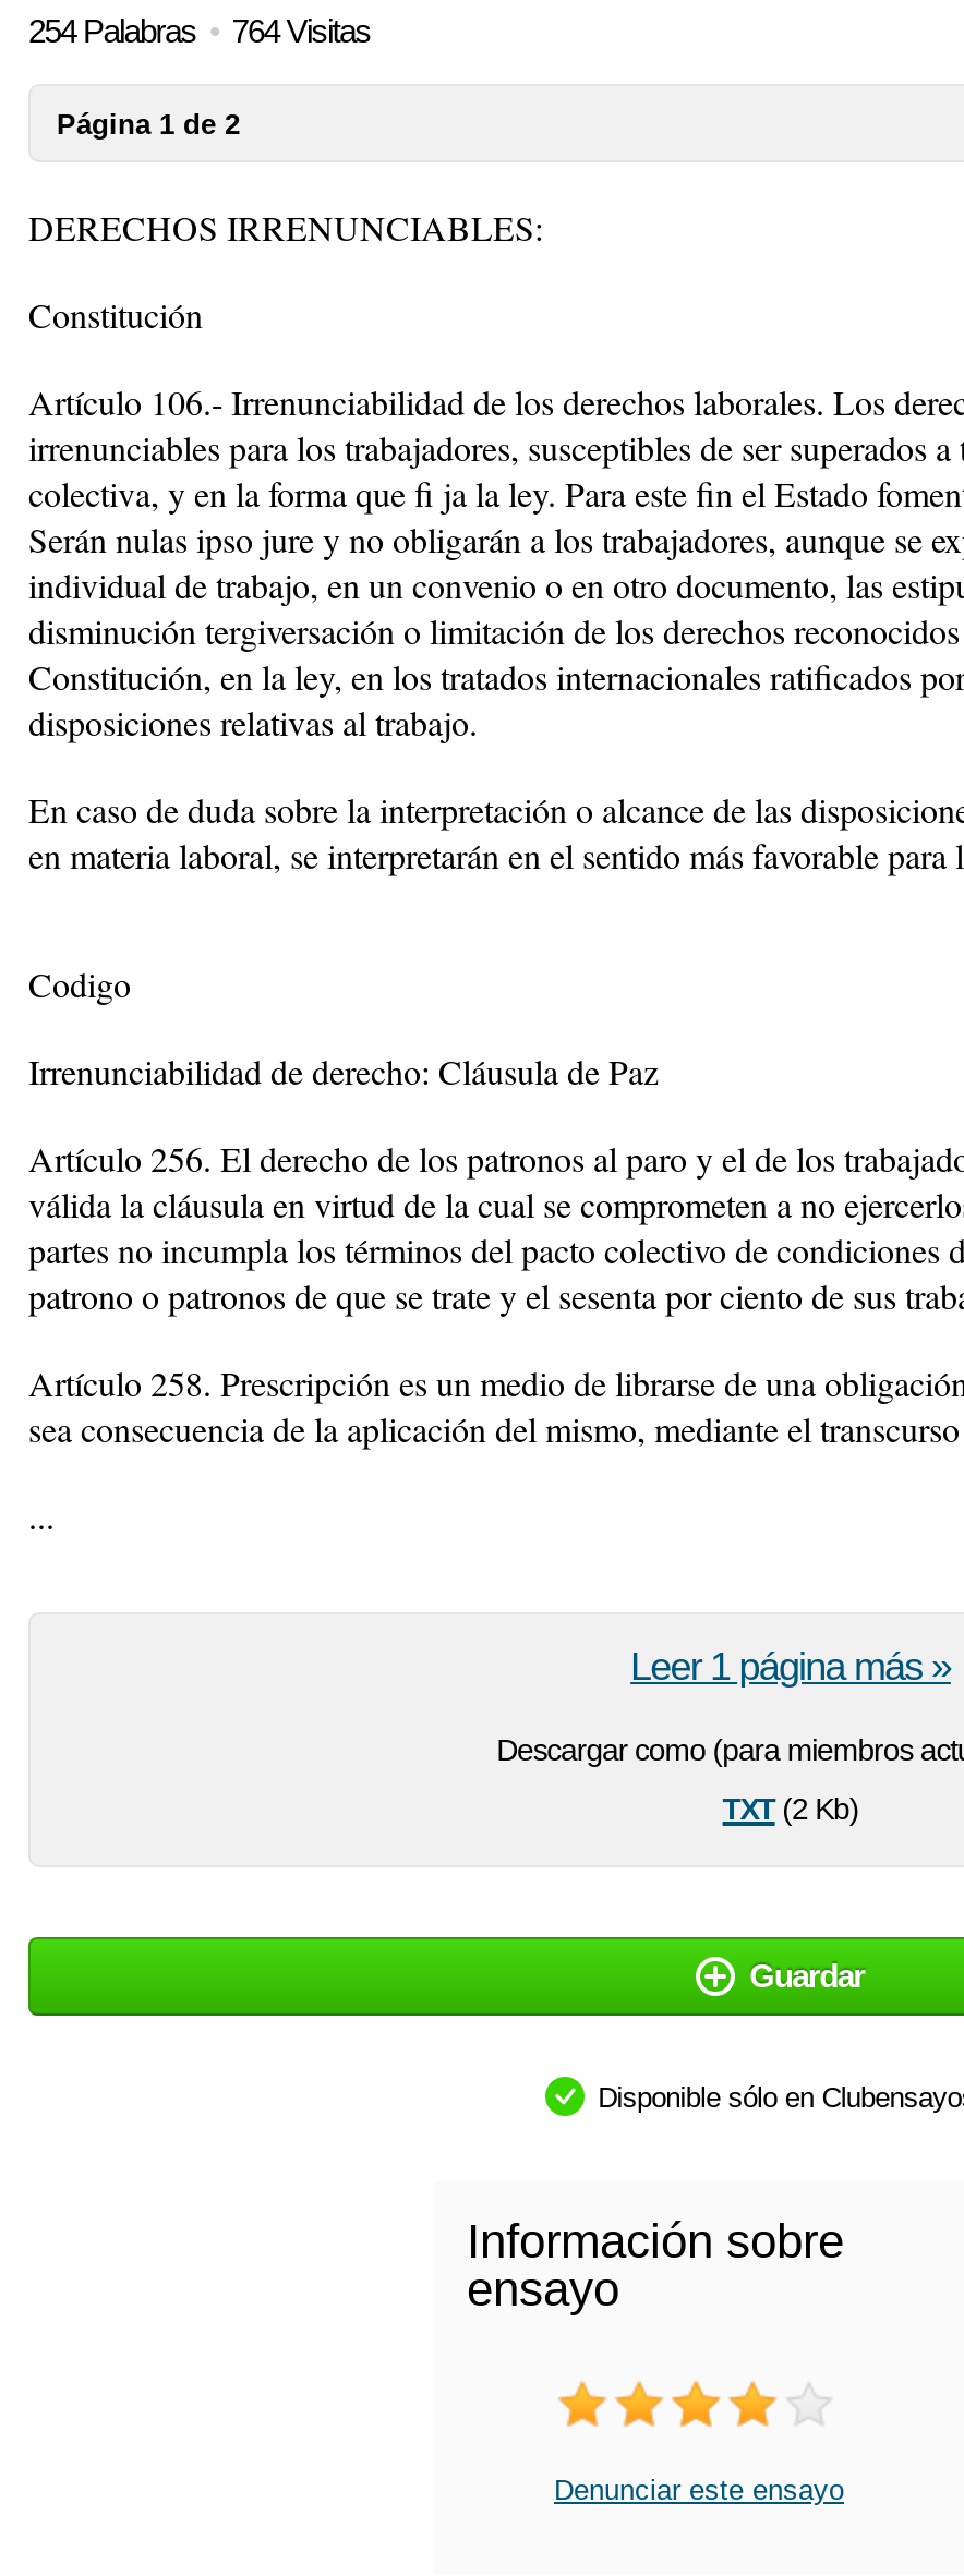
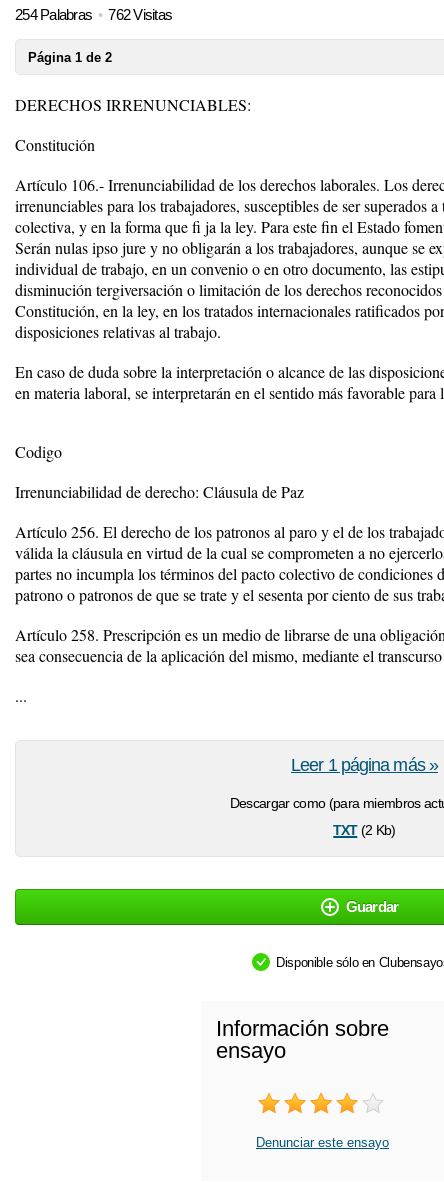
[28,12,371,49] 254 Palabras 764 Visitas -> [15,6,172,23] 254 Palabras 762 Visitas

